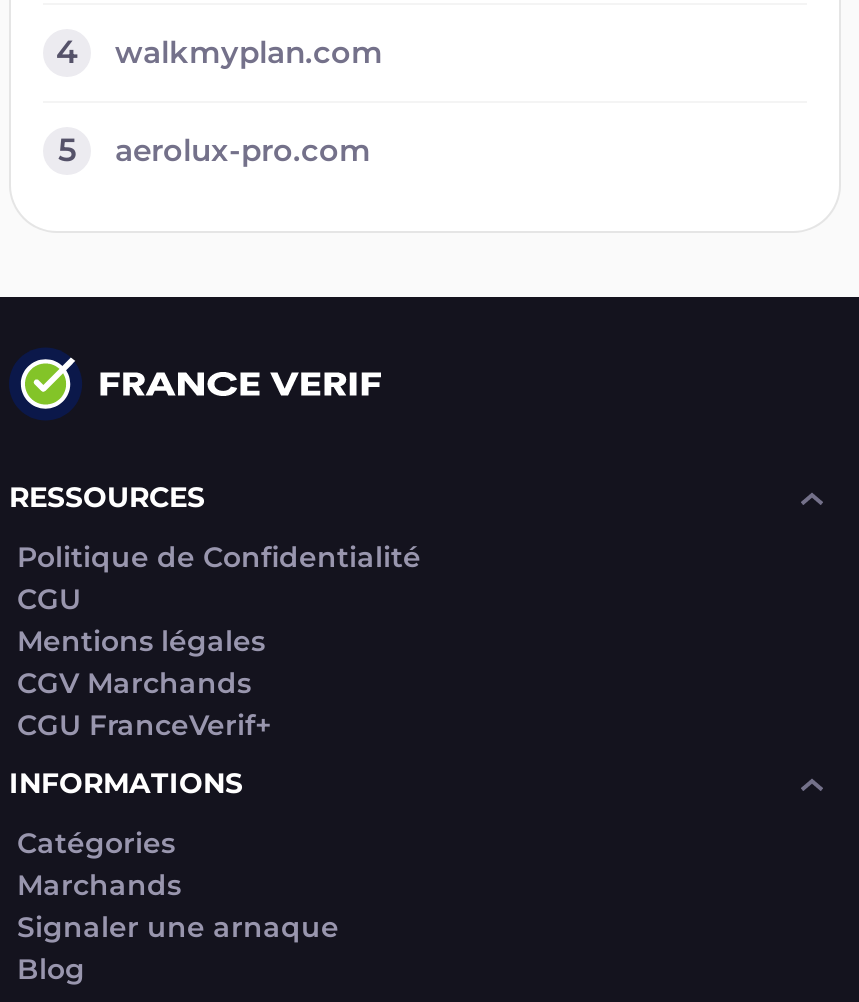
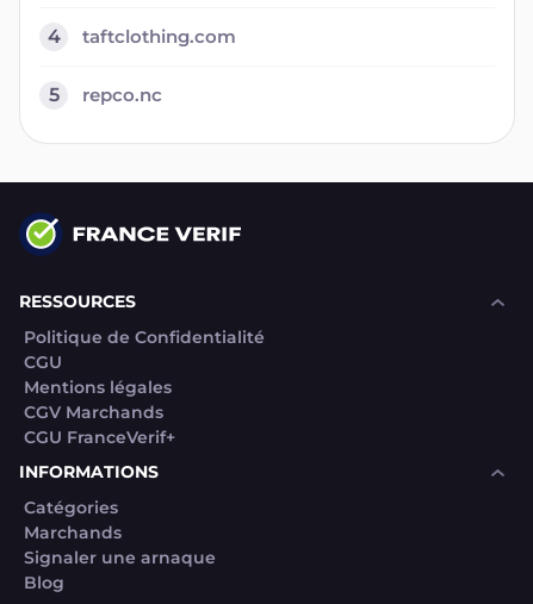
[115,33,383,71] walkmyplan.com -> [82,25,236,48] taftclothing.com
[115,131,371,169] aerolux-pro.com -> [82,83,162,106] repco.nc

